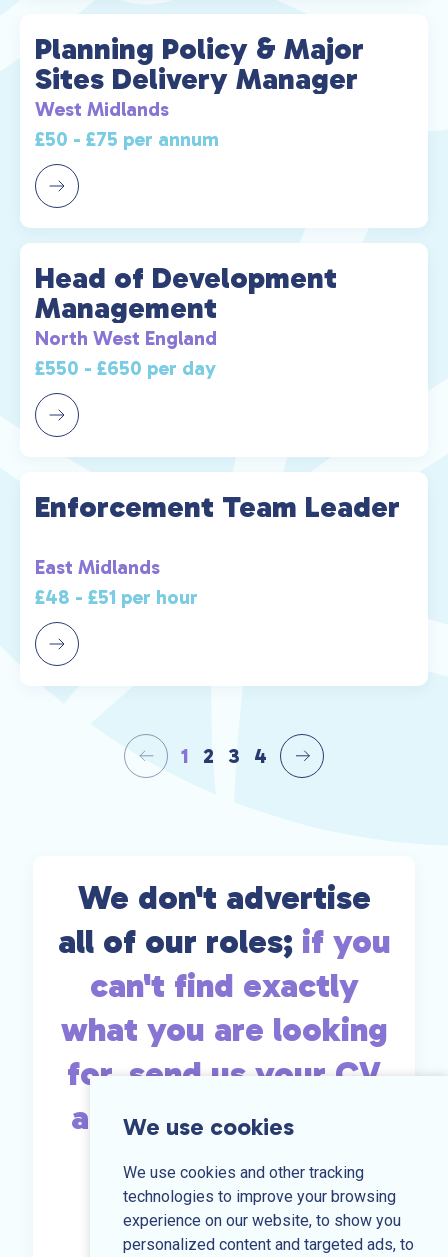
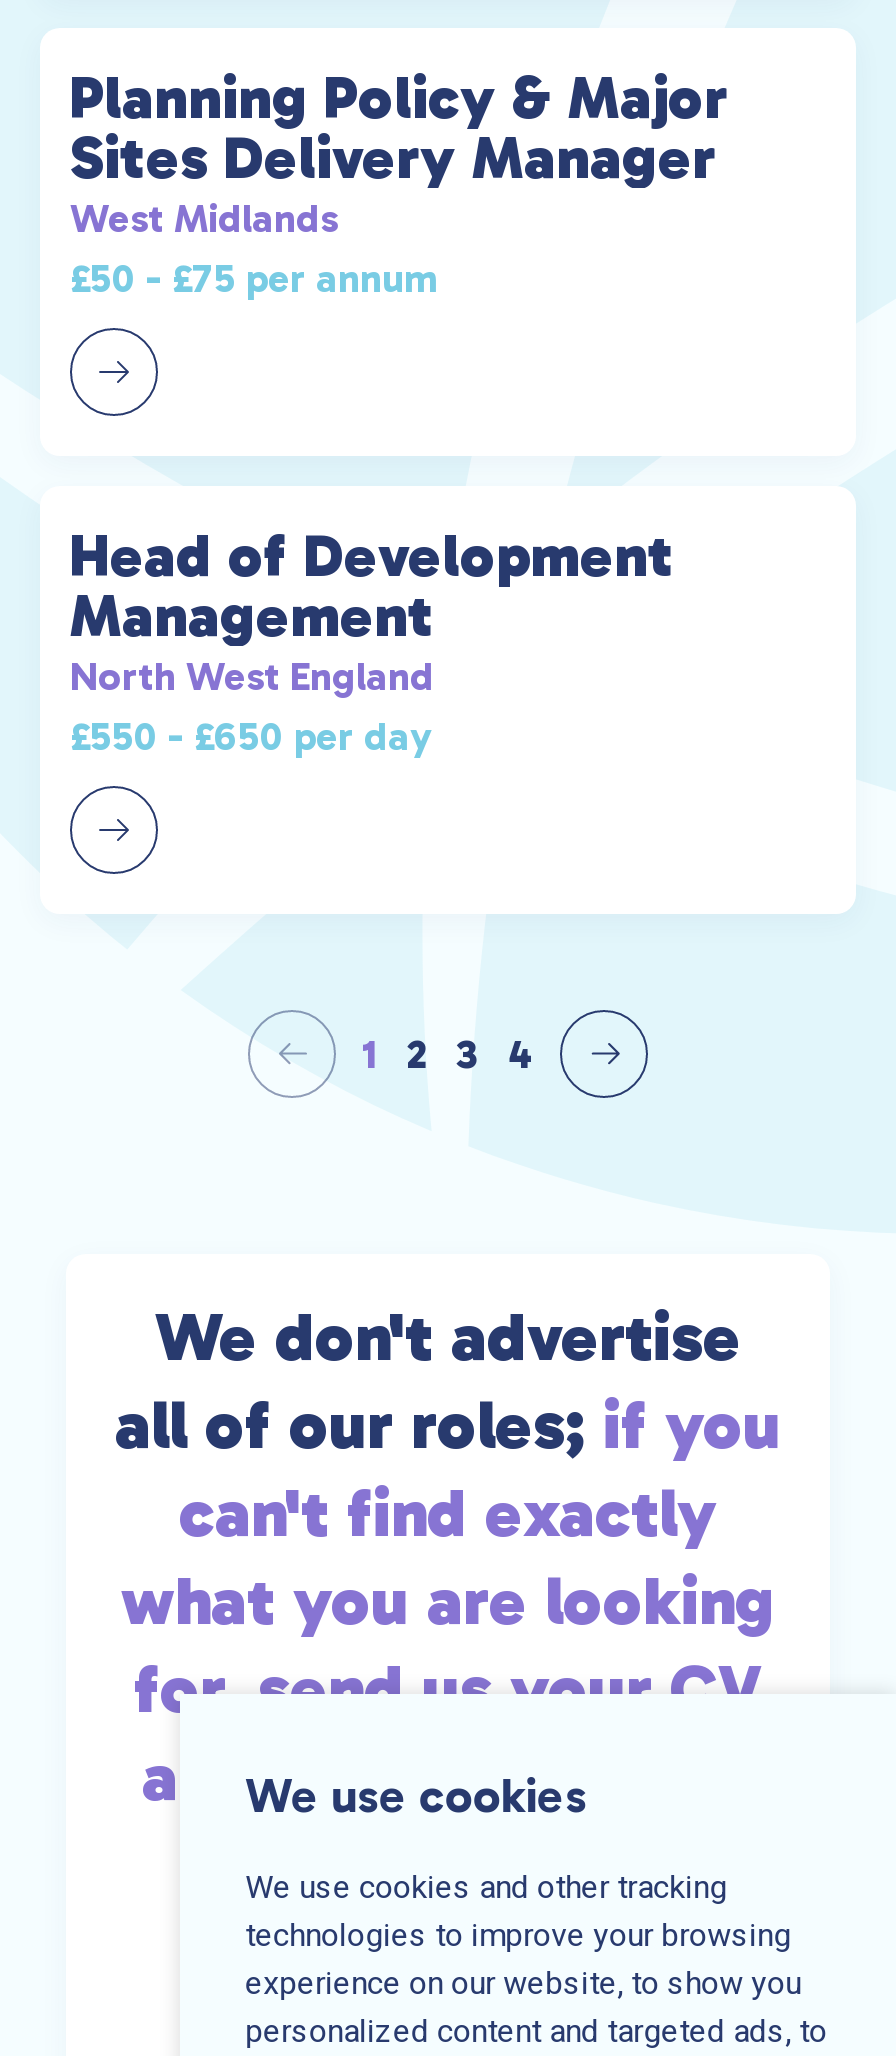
[35,489,400,609] Enforcement Team Leader | East Midlands | £48 - £51 per hour -> none

